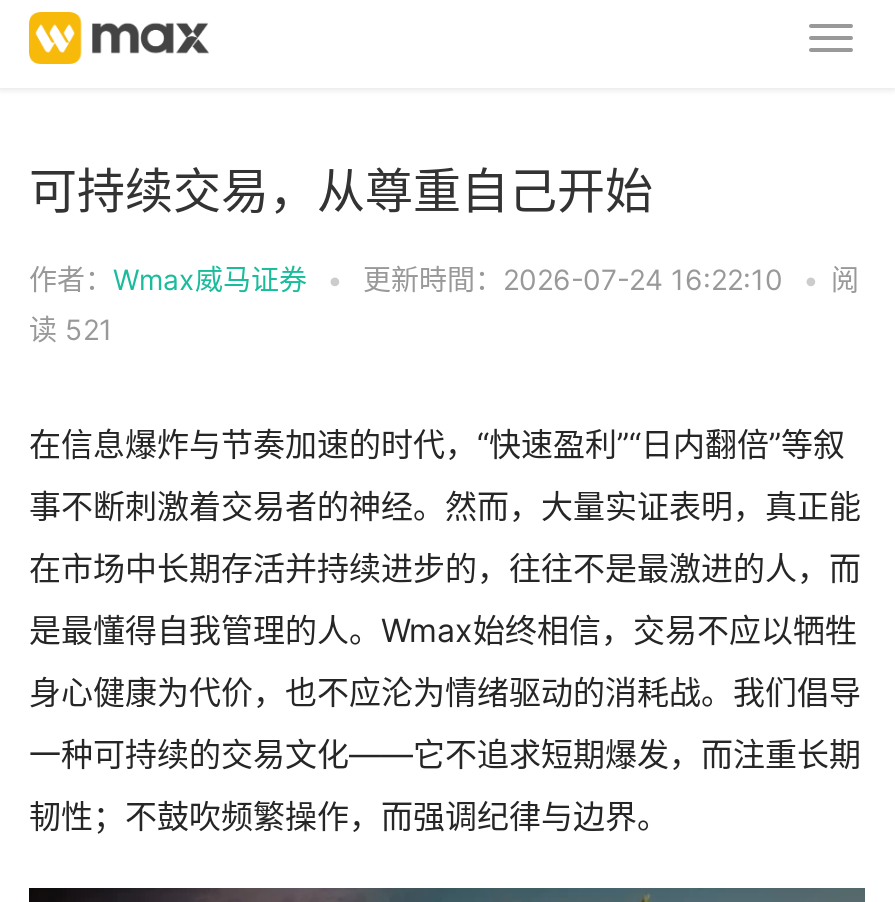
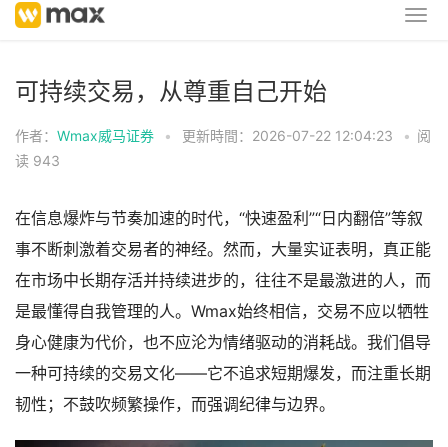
[29,262,859,296] 作者：Wmax威马证券 • 更新時間：2026-07-24 16:22:10 • 阅 -> [15,127,431,144] 作者：Wmax威马证券 • 更新時間：2026-07-22 12:04:23 • 阅
[29,312,113,346] 读 521 -> [15,152,60,169] 读 943

